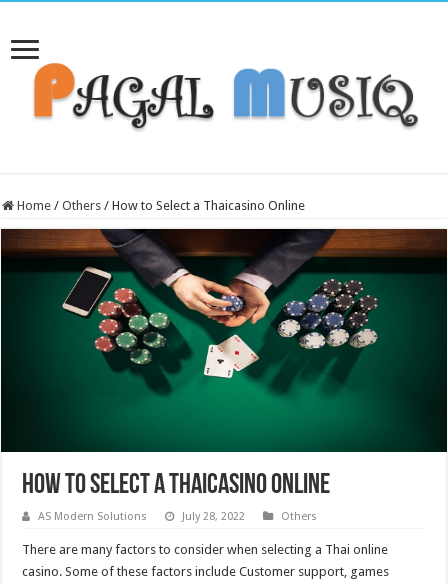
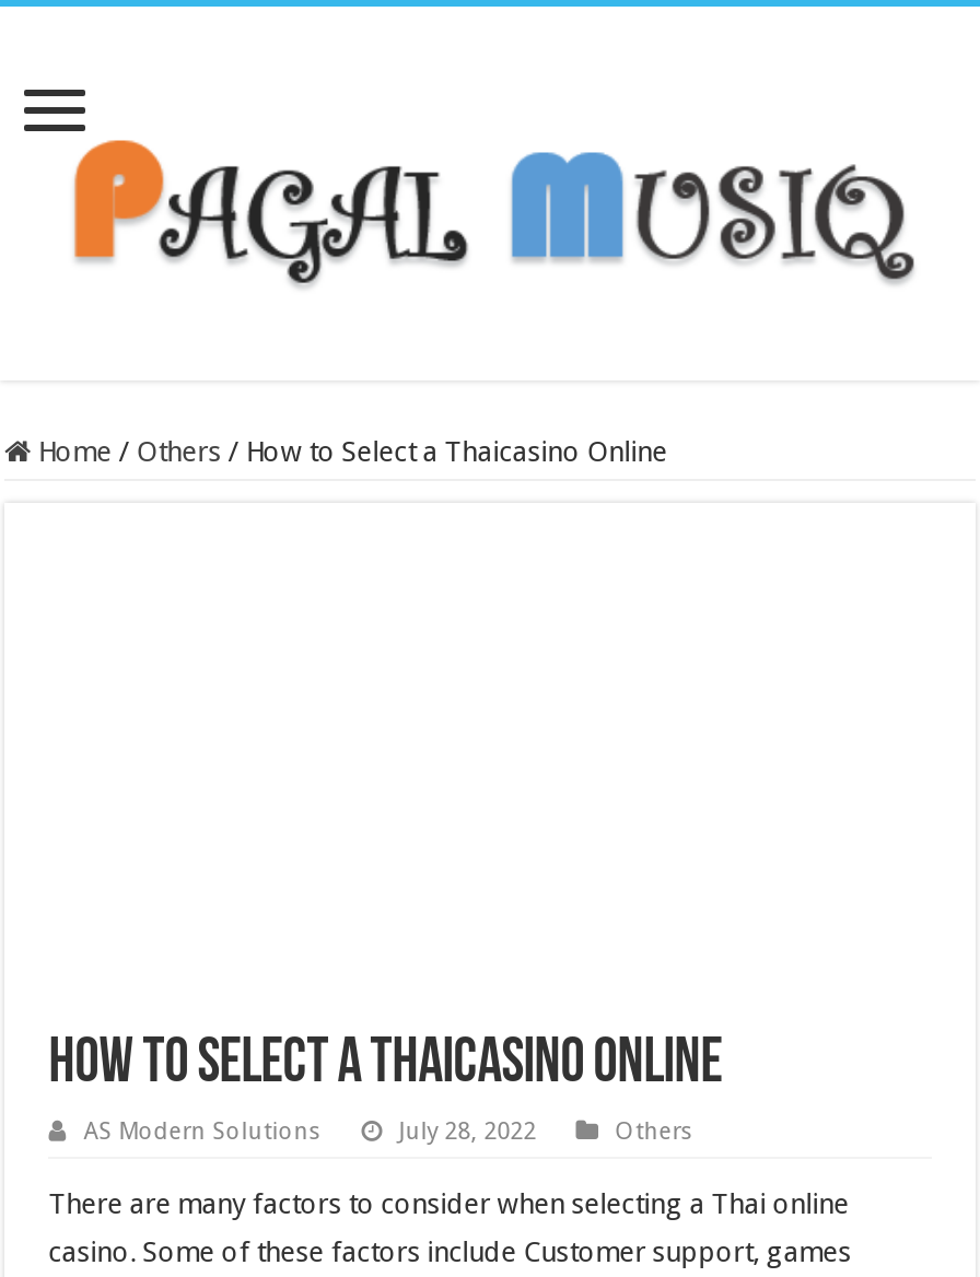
[3,228,445,453] [image] -> none

